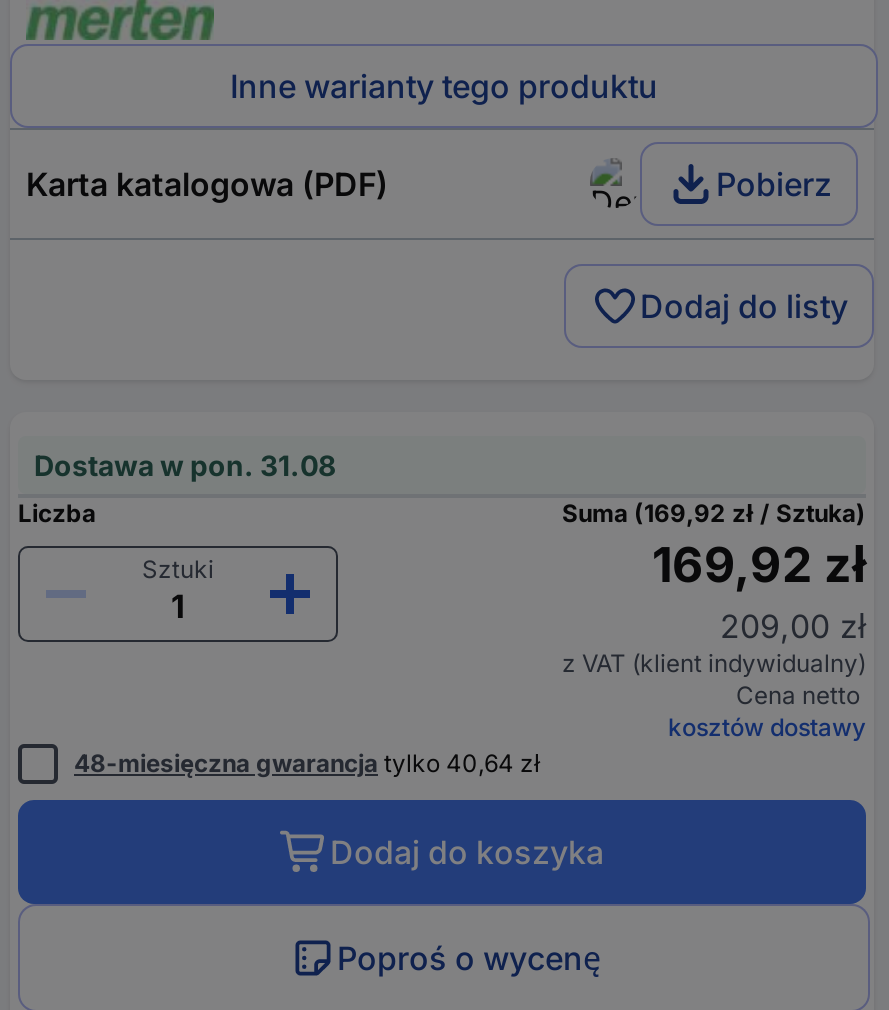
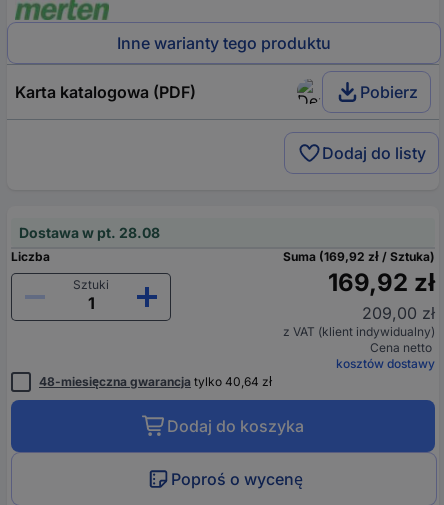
[34,448,336,482] Dostawa w pon. 31.08 -> [19,224,160,241] Dostawa w pt. 28.08

